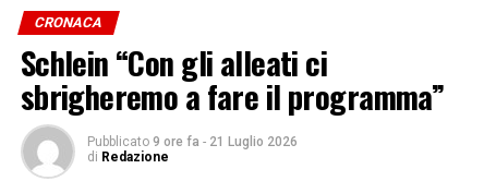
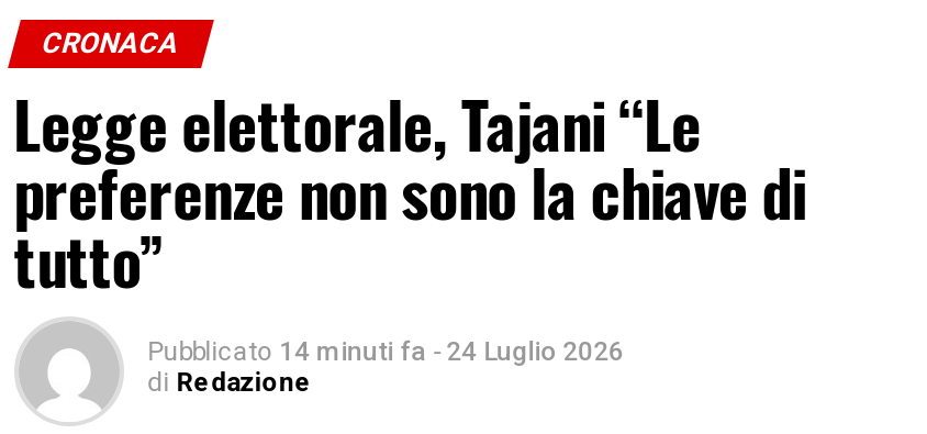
[20,39,444,149] Schlein “Con gli alleati ci | sbrigheremo a fare il programma” | Pubblicato 9 ore fa - 21 Luglio 2026 -> [14,77,806,367] Legge elettorale, Tajani “Le | preferenze non sono la chiave di | tutto” | Pubblicato 14 minuti fa - 24 Luglio 2026

